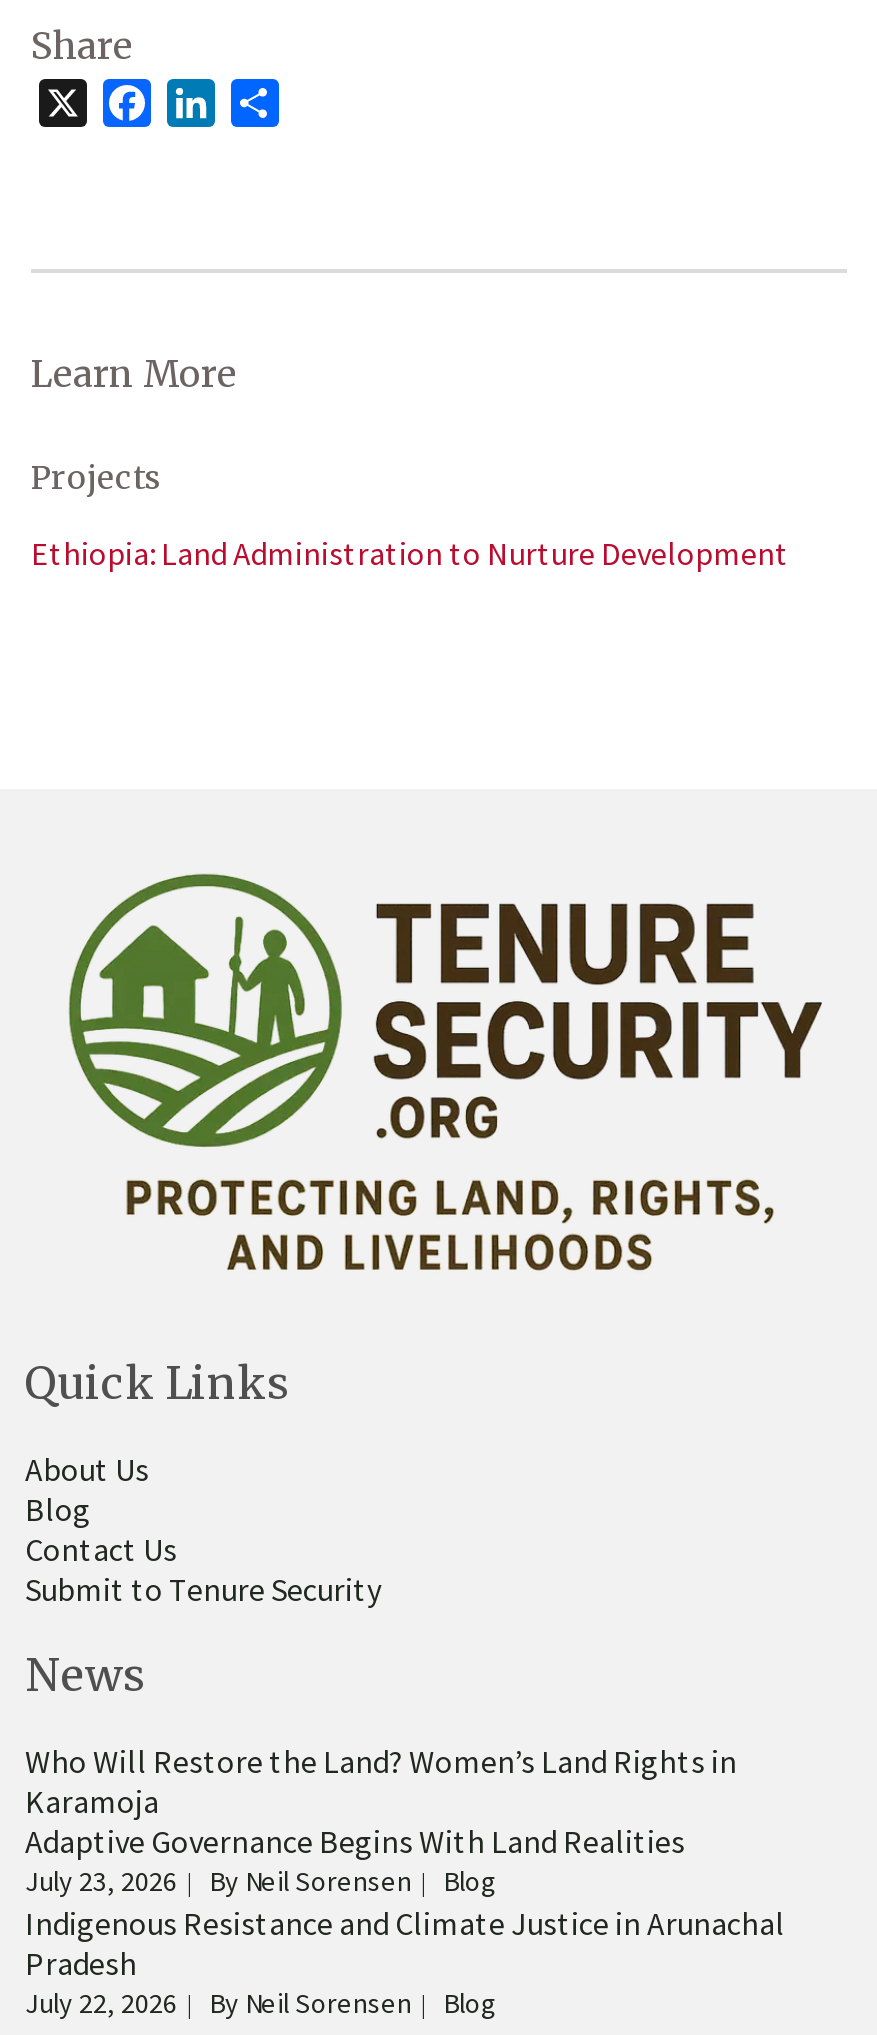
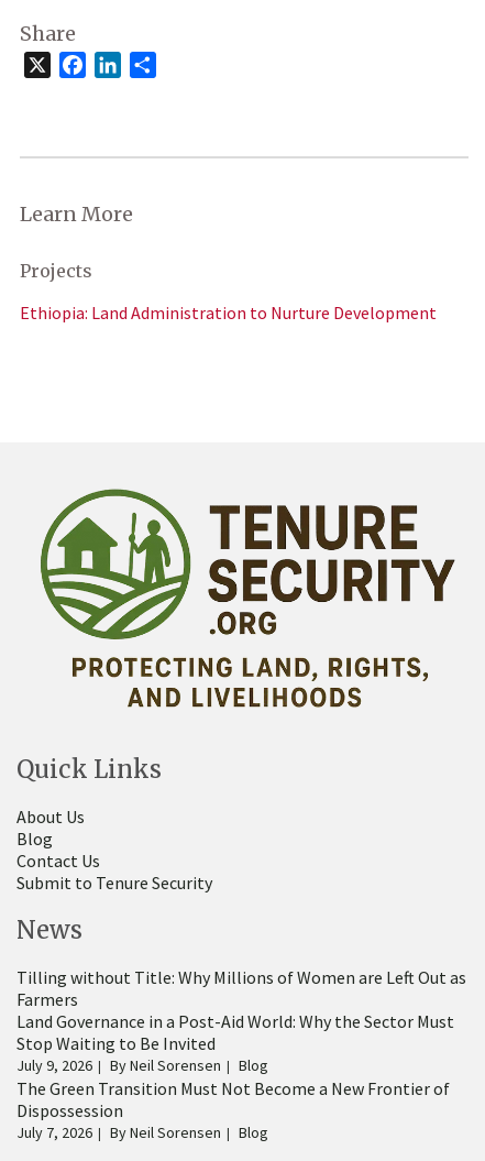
[25,1742,737,1900] Who Will Restore the Land? Women’s Land Rights in | Karamoja | Adaptive Governance Begins With Land Realities | July 23, 2026 -> [16,967,466,1075] Tilling without Title: Why Millions of Women are Left Out as | Farmers | Land Governance in a Post-Aid World: Why the Sector Must | Stop Waiting to Be Invited | July 9, 2026
[25,1904,785,2022] Indigenous Resistance and Climate Justice in Arunachal | Pradesh | July 22, 2026 -> [16,1078,450,1143] The Green Transition Must Not Become a New Frontier of | Dispossession | July 7, 2026

